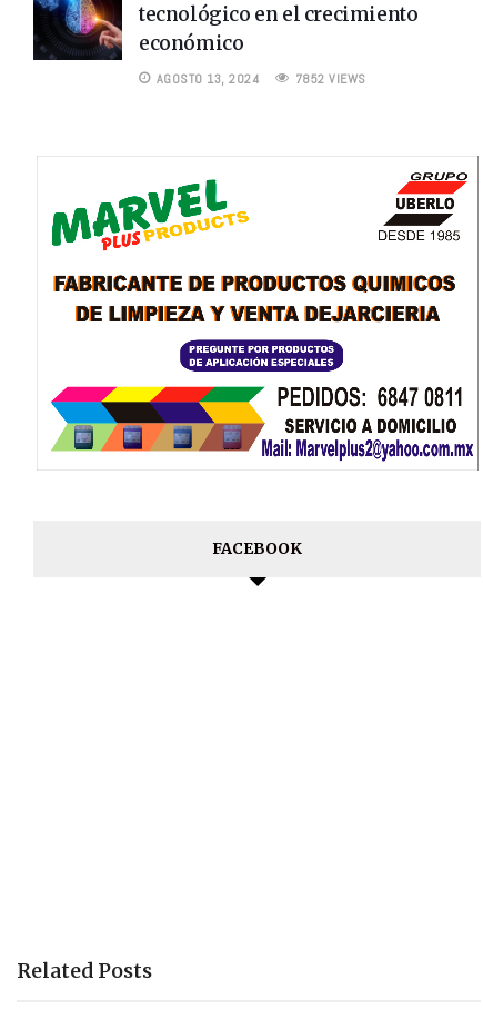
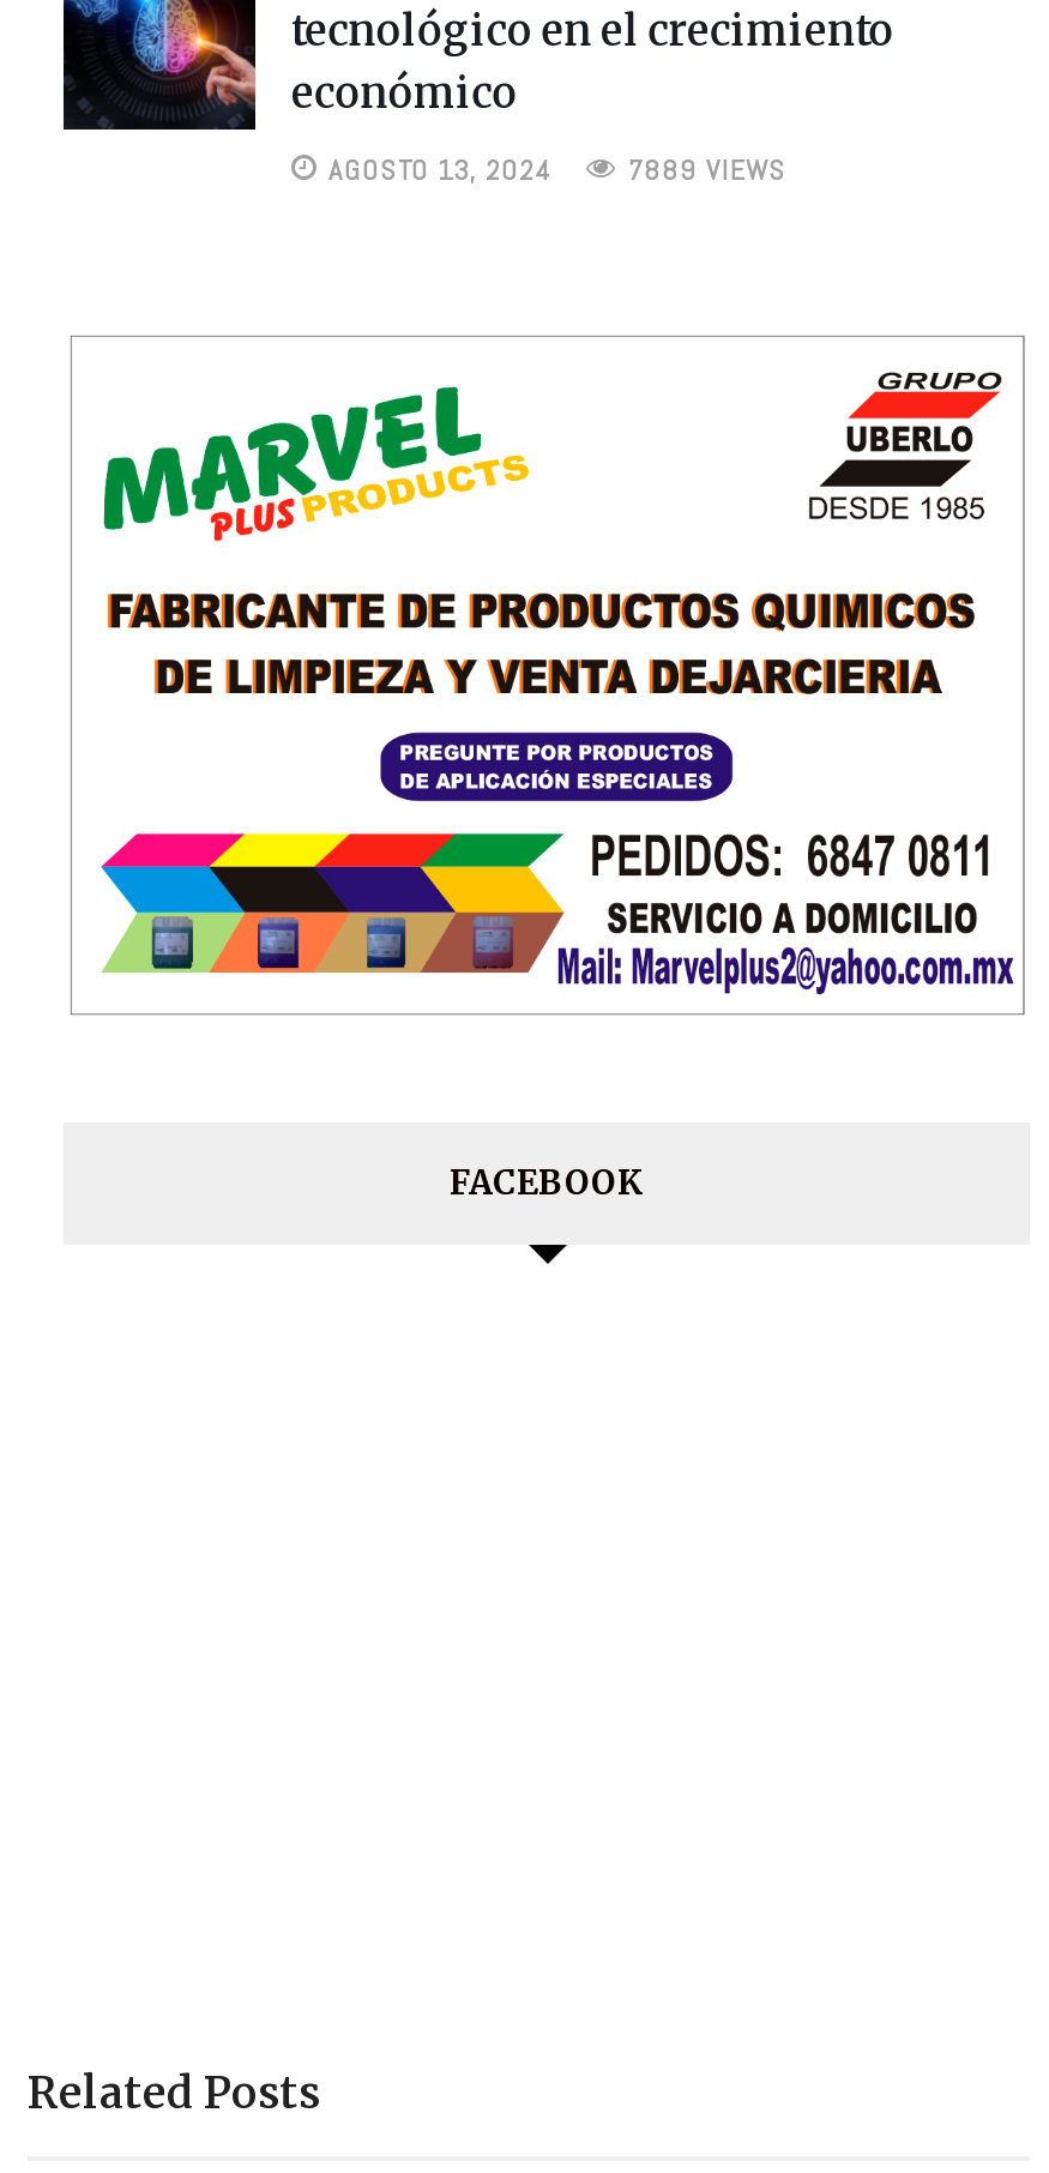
[295,71,366,88] 7852 VIEWS -> [628,152,786,191] 7889 VIEWS

